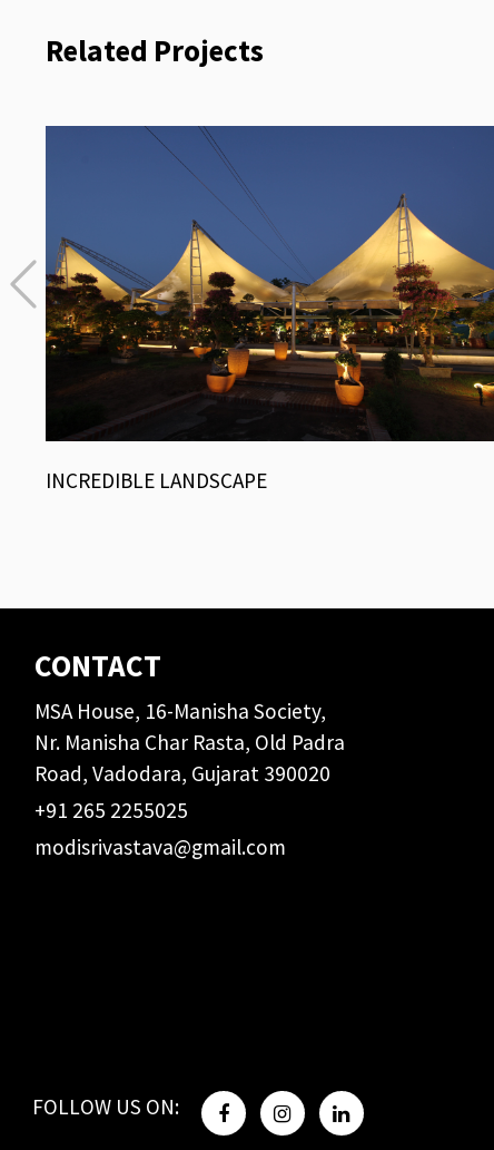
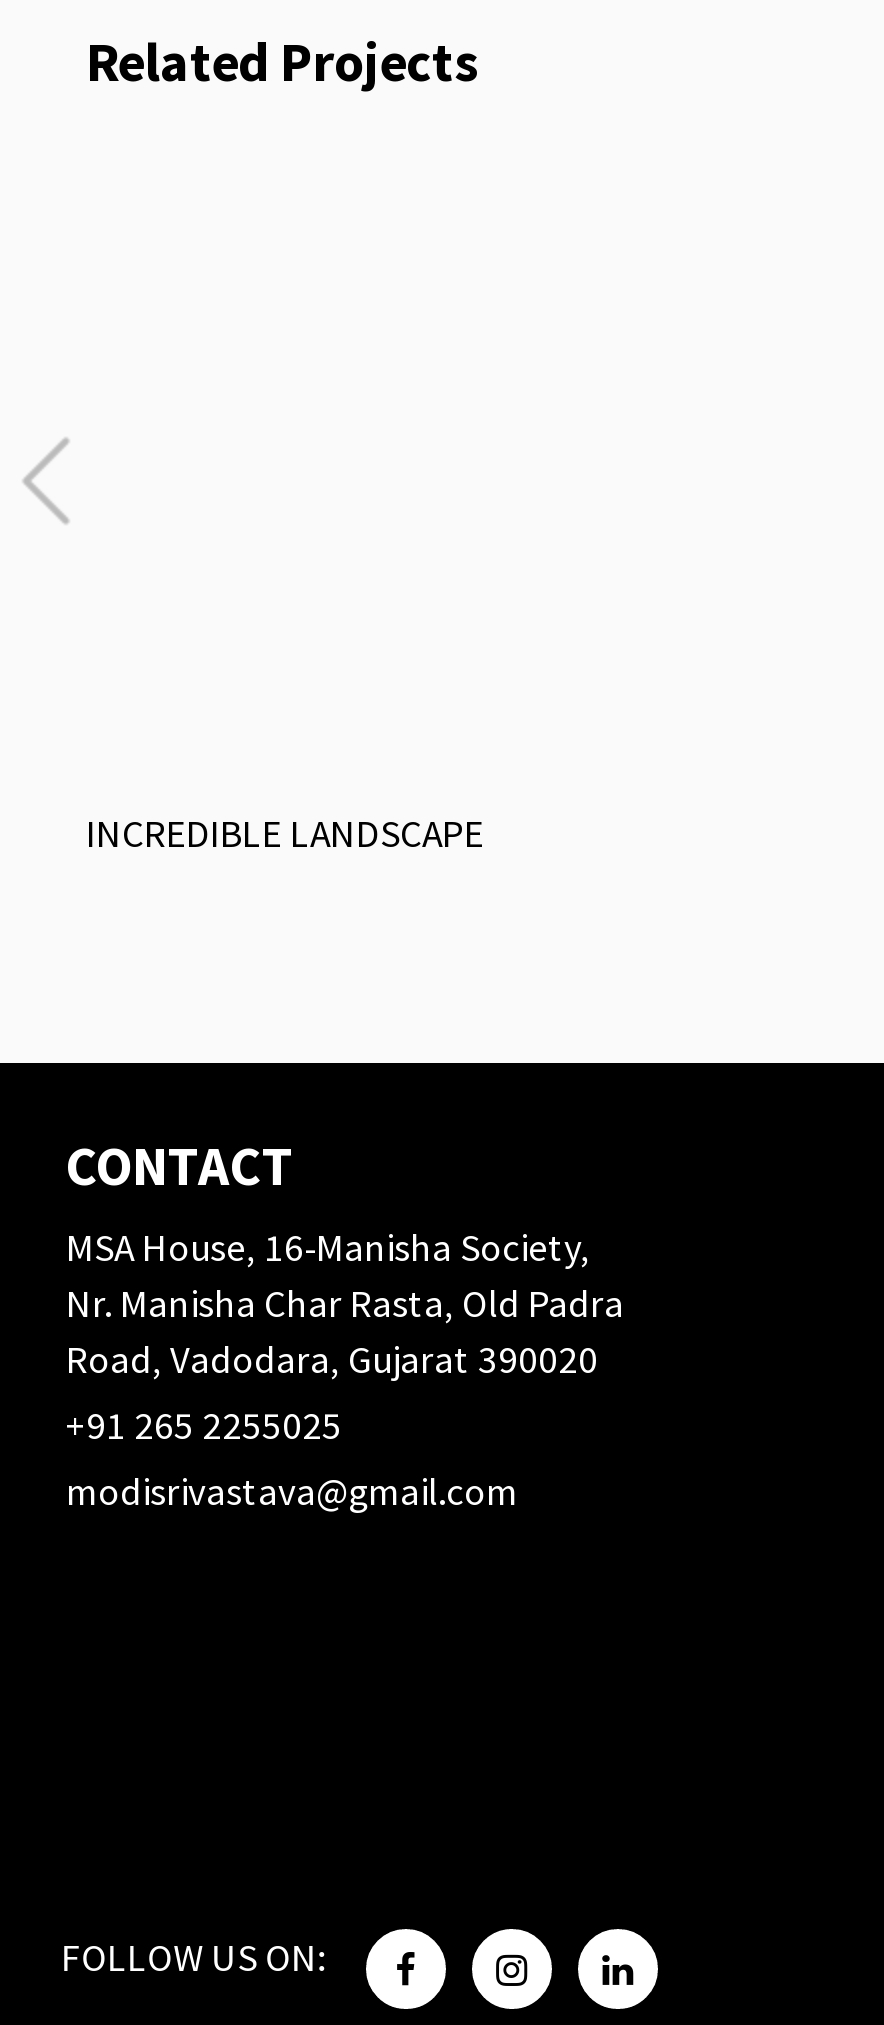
[45,125,491,442] [image] -> none

